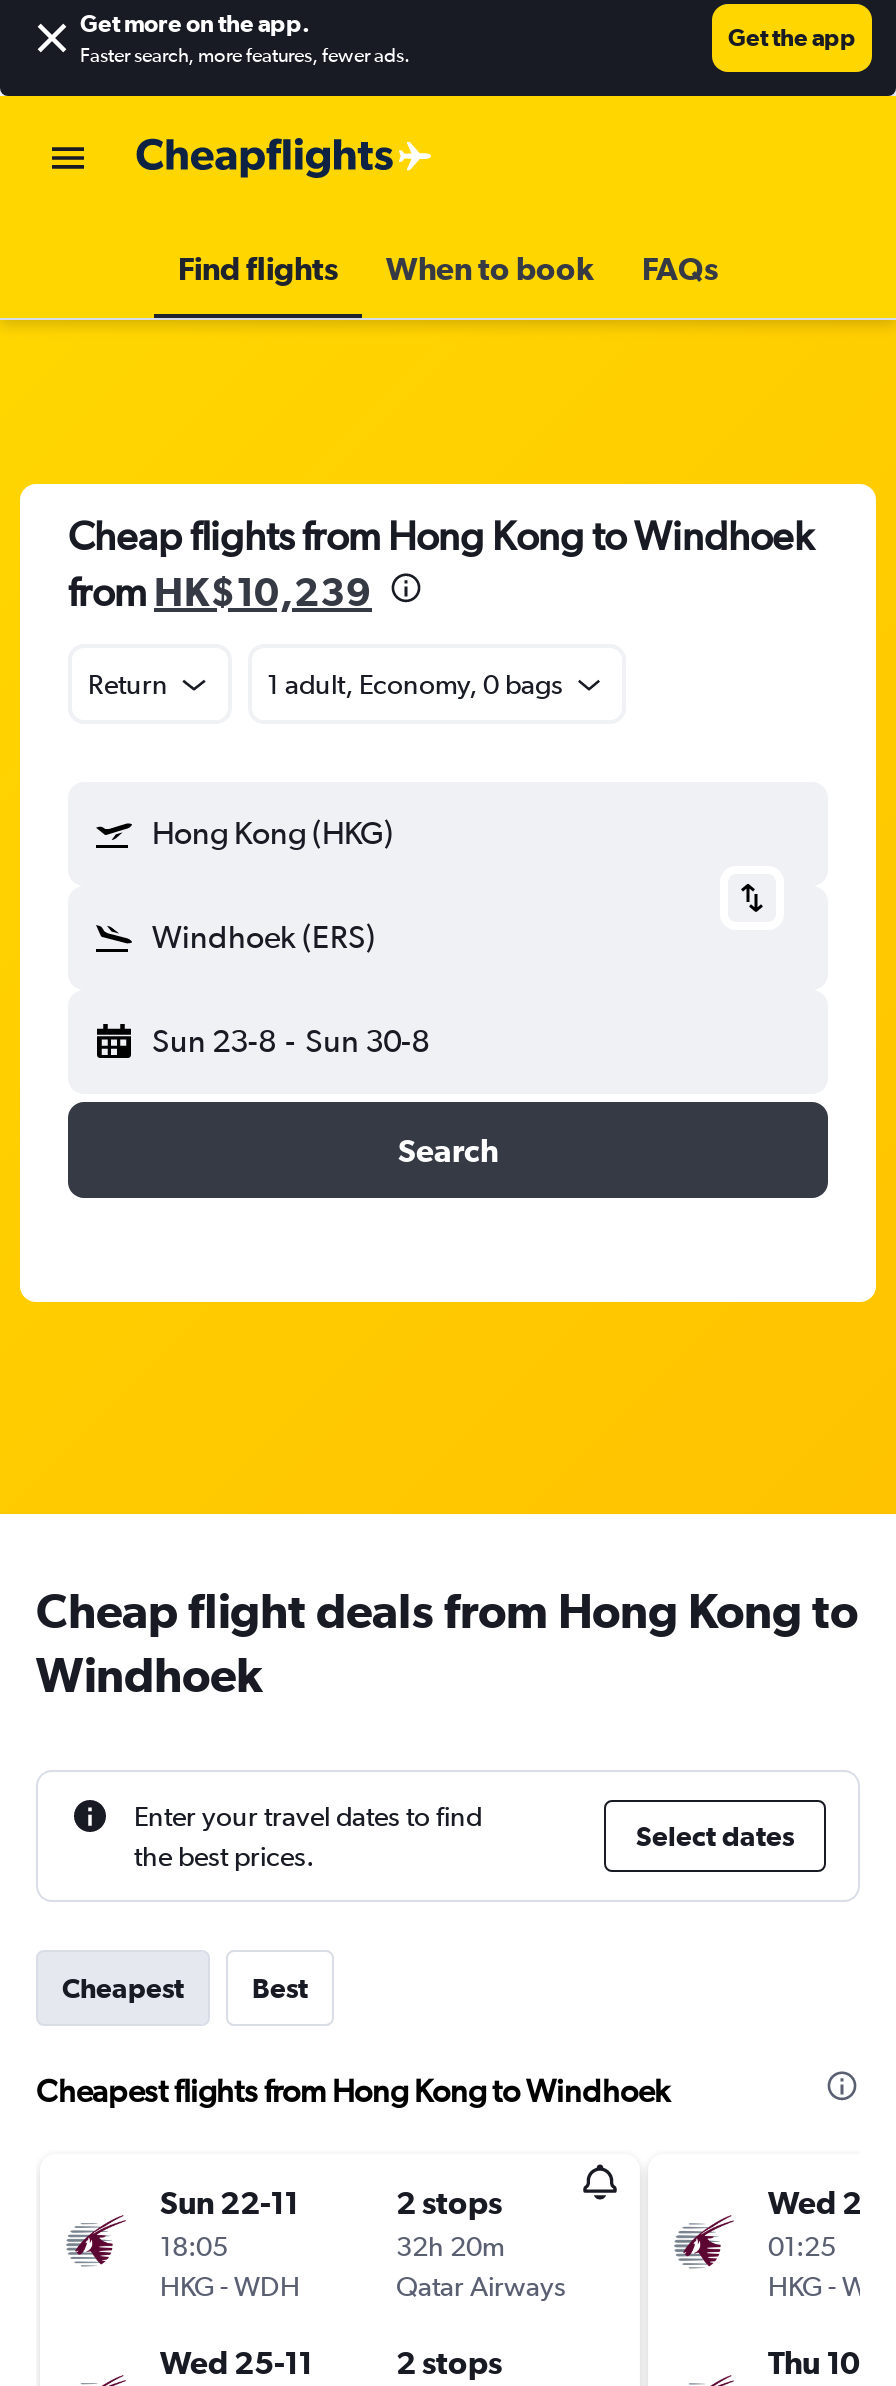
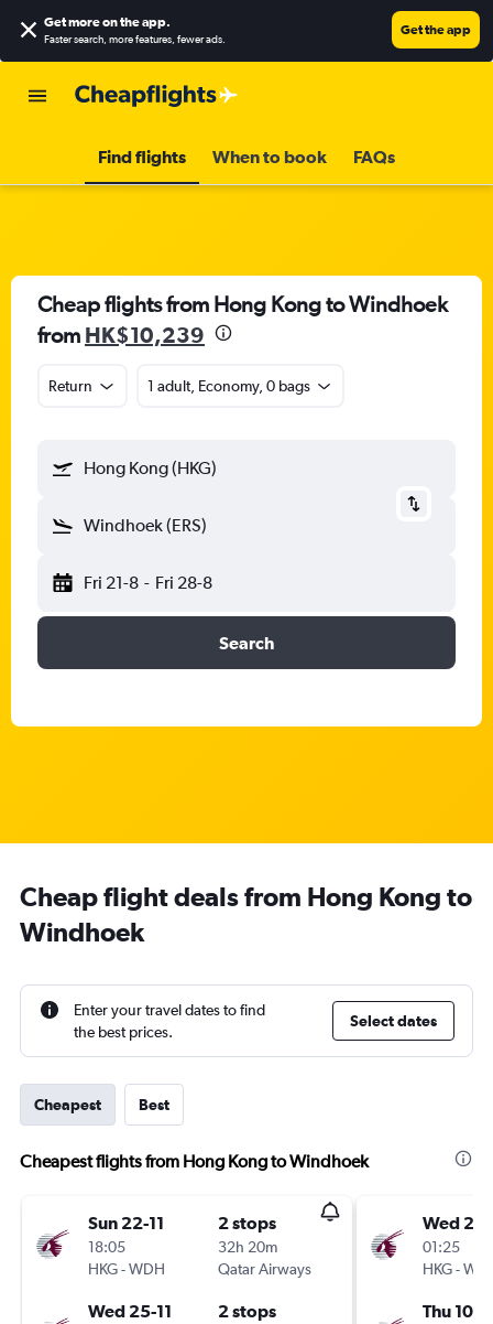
[152,1022,429,1060] Sun 23-8 - Sun 30-8 -> [84,572,212,593] Fri 21-8 - Fri 28-8

